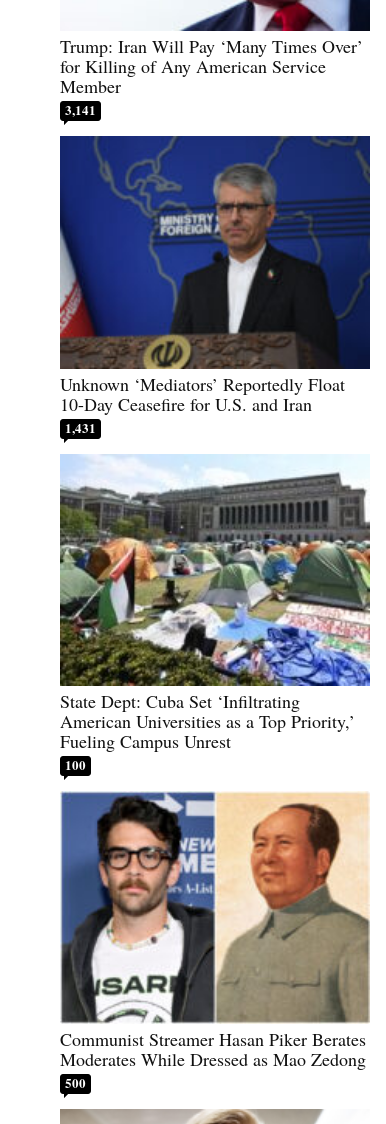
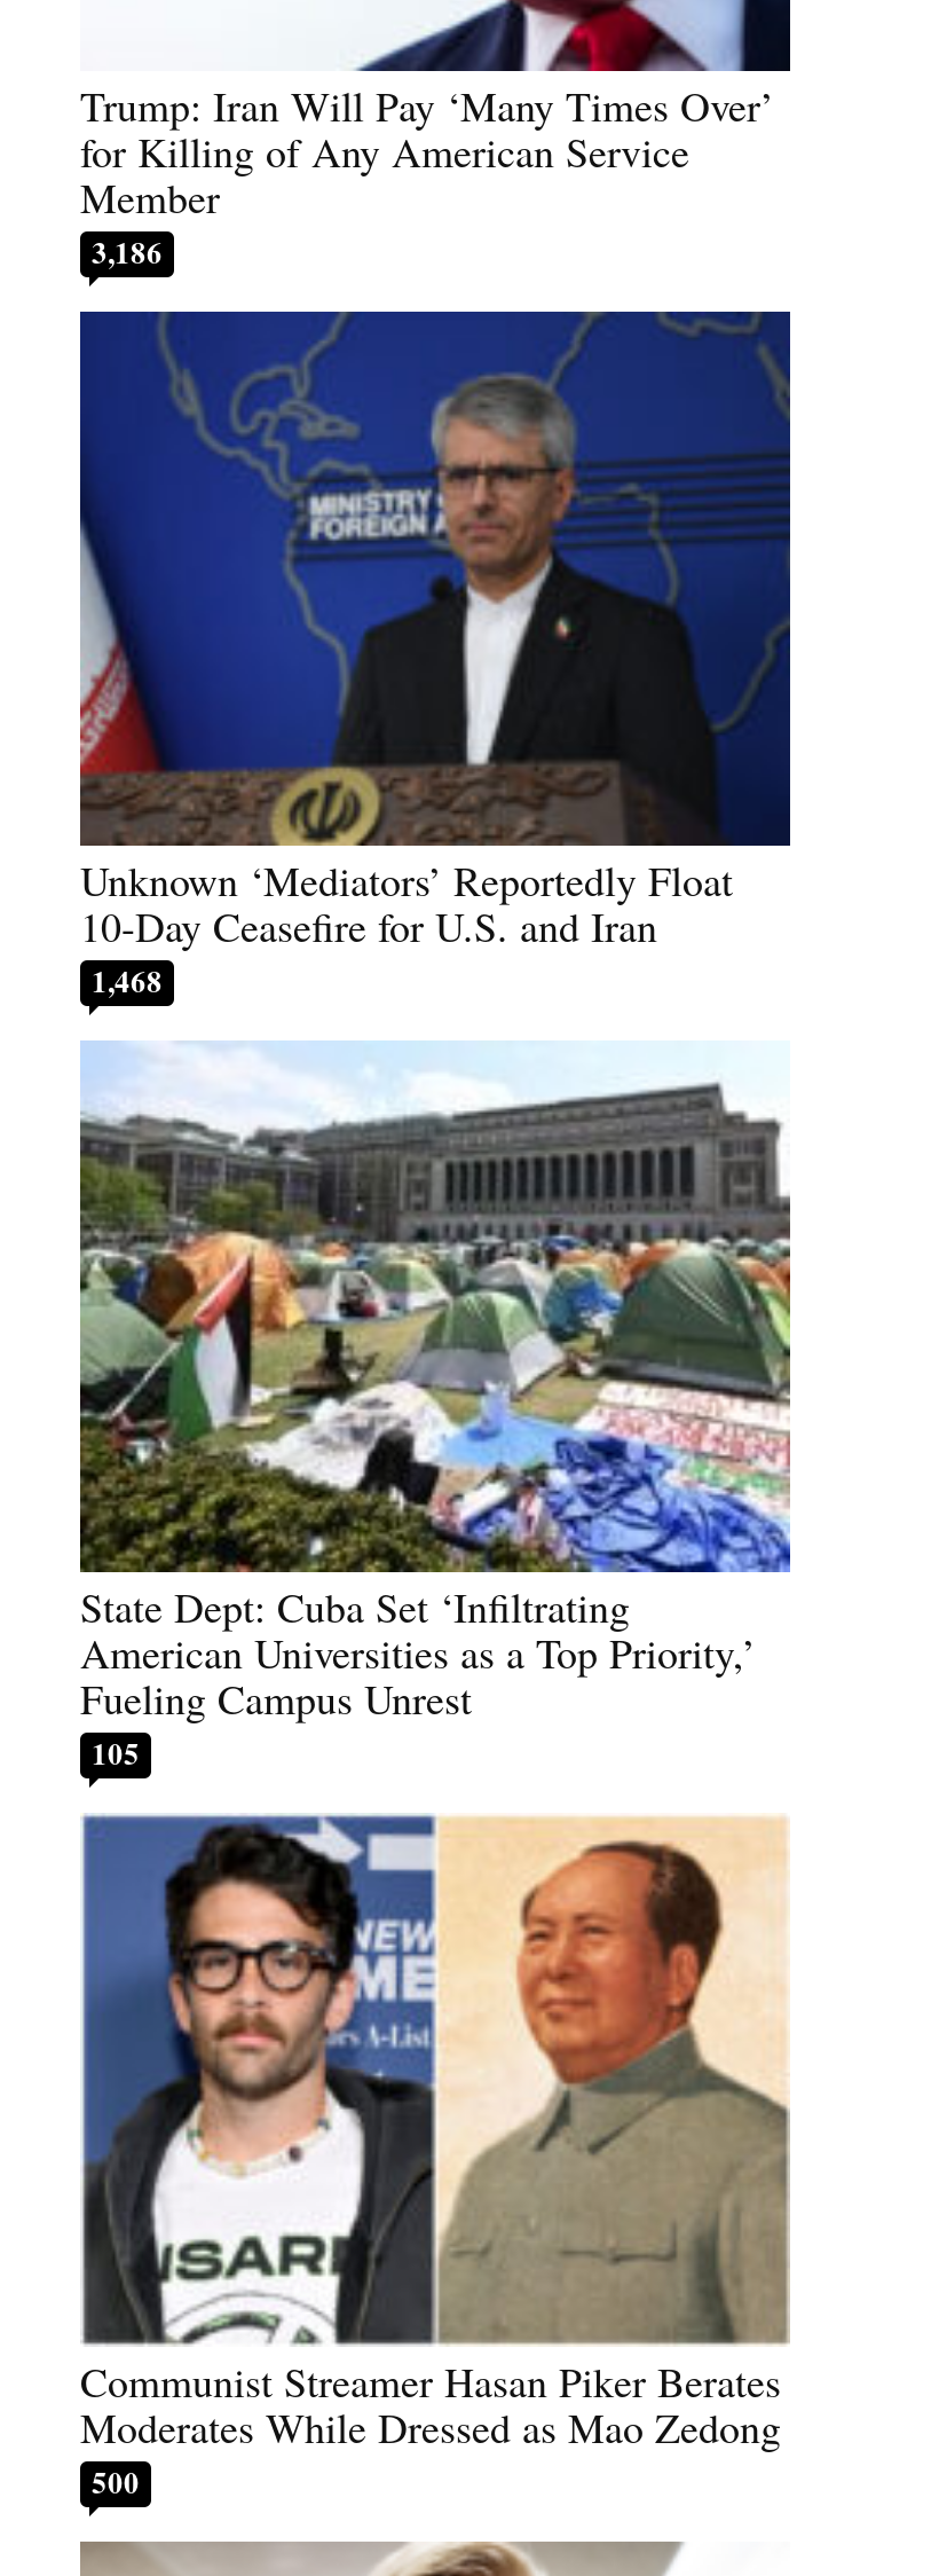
[65,100,96,119] 3,141 -> [92,229,163,273] 3,186
[65,417,96,436] 1,431 -> [92,957,163,1000] 1,468
[65,755,86,774] 100 -> [92,1730,140,1774] 105

